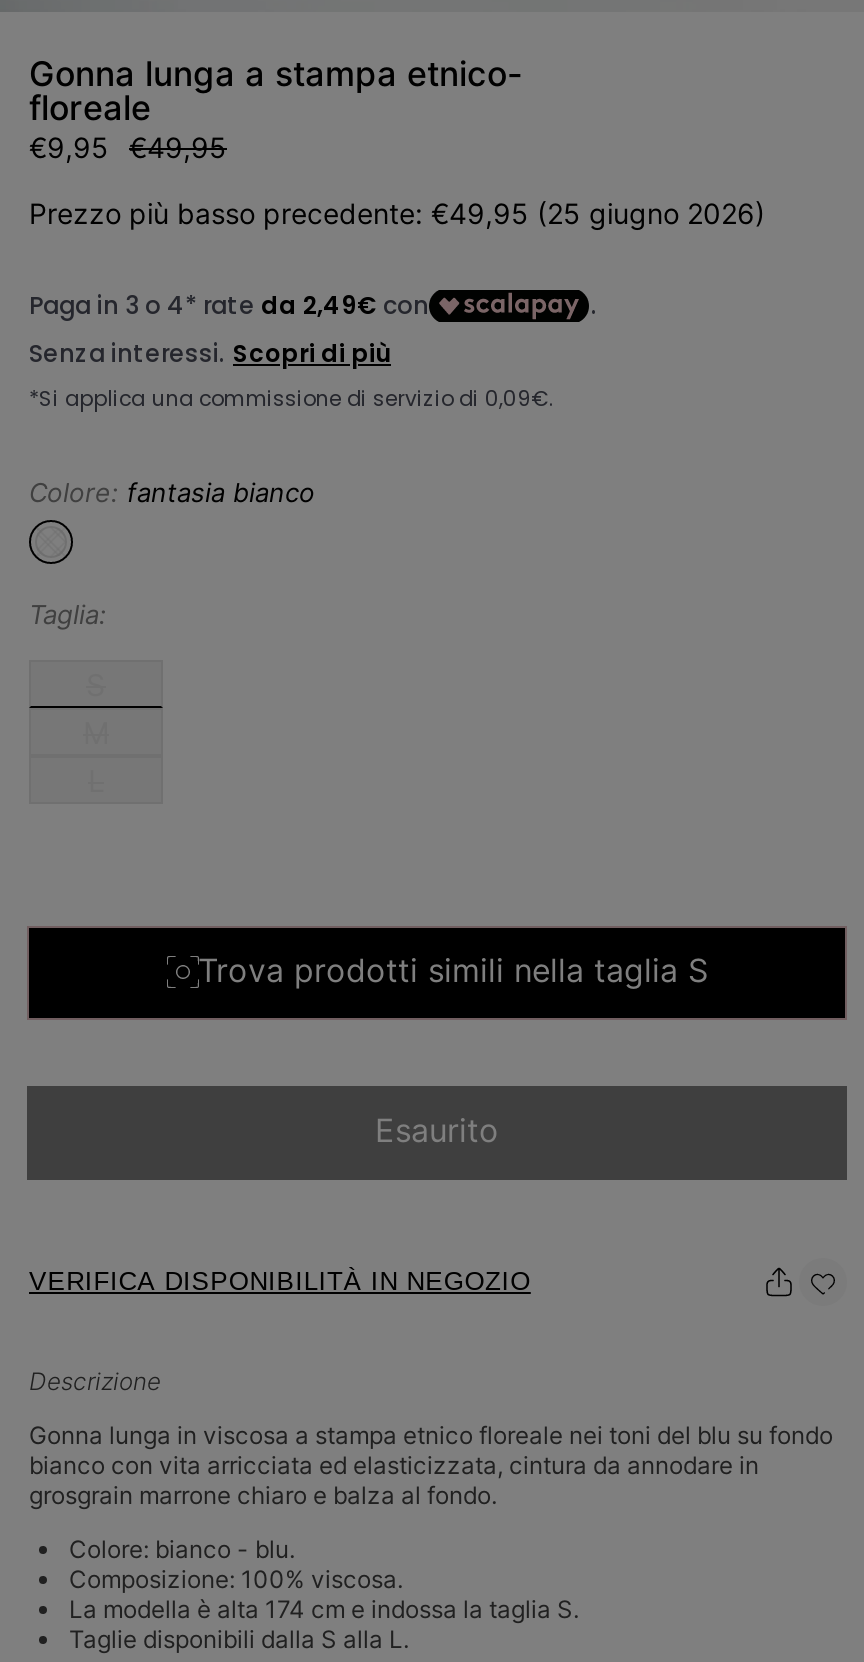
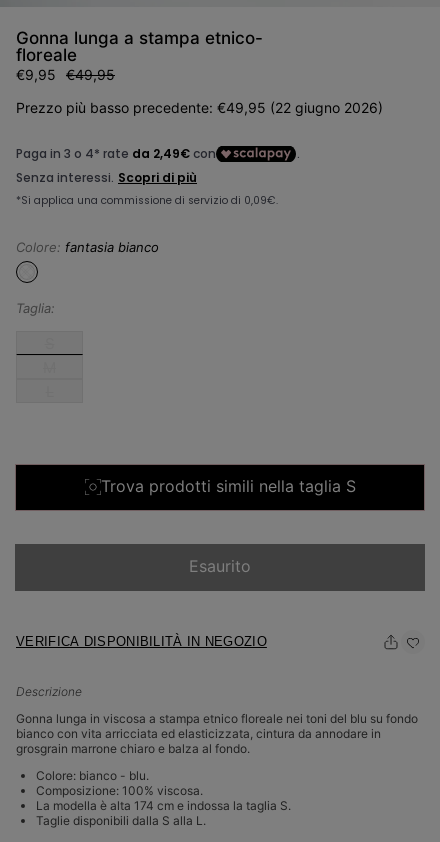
[29,196,765,230] Prezzo più basso precedente: €49,95 (25 giugno 2026) -> [16,99,383,116] Prezzo più basso precedente: €49,95 (22 giugno 2026)

